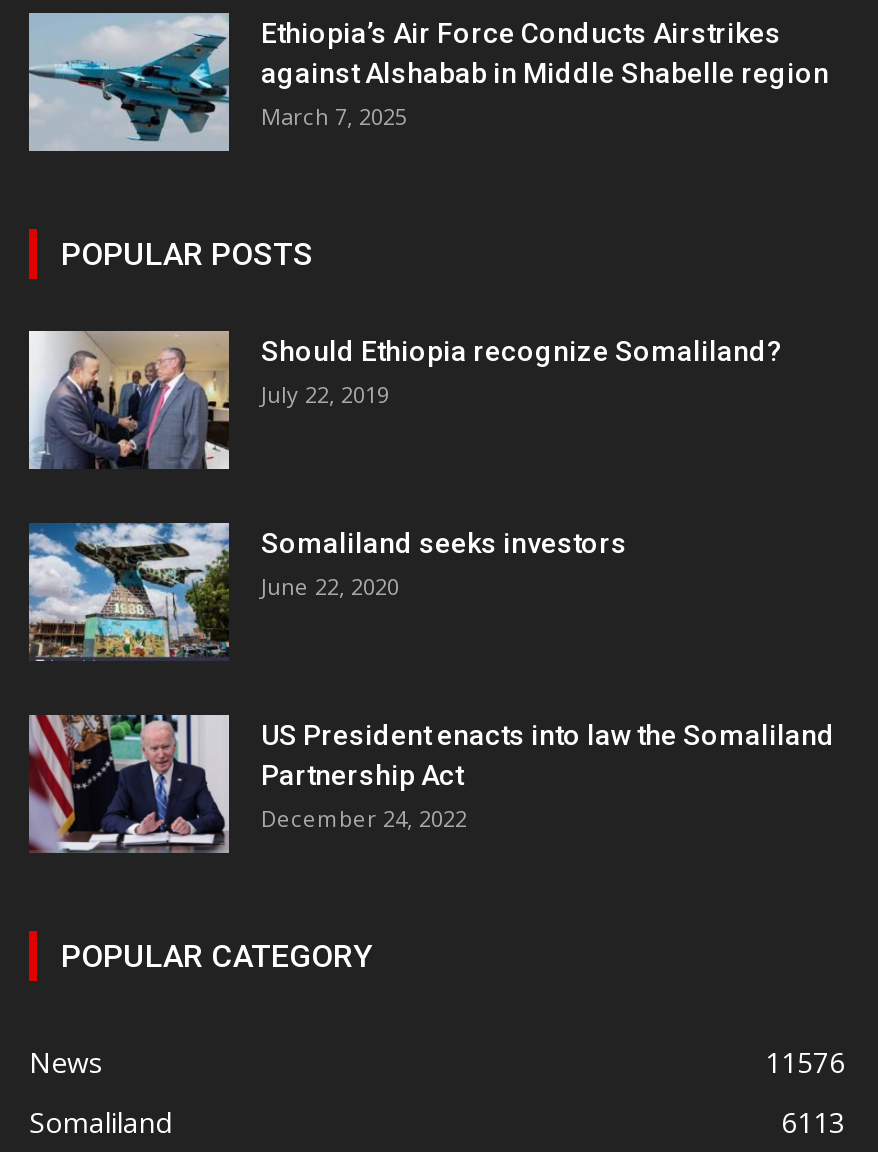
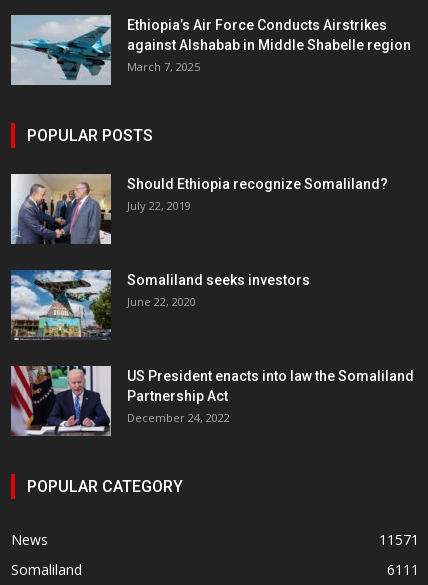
[765,1043,845,1081] 11576 -> [379,530,419,549] 11571
[781,1103,845,1141] 6113 -> [387,560,419,579] 6111

